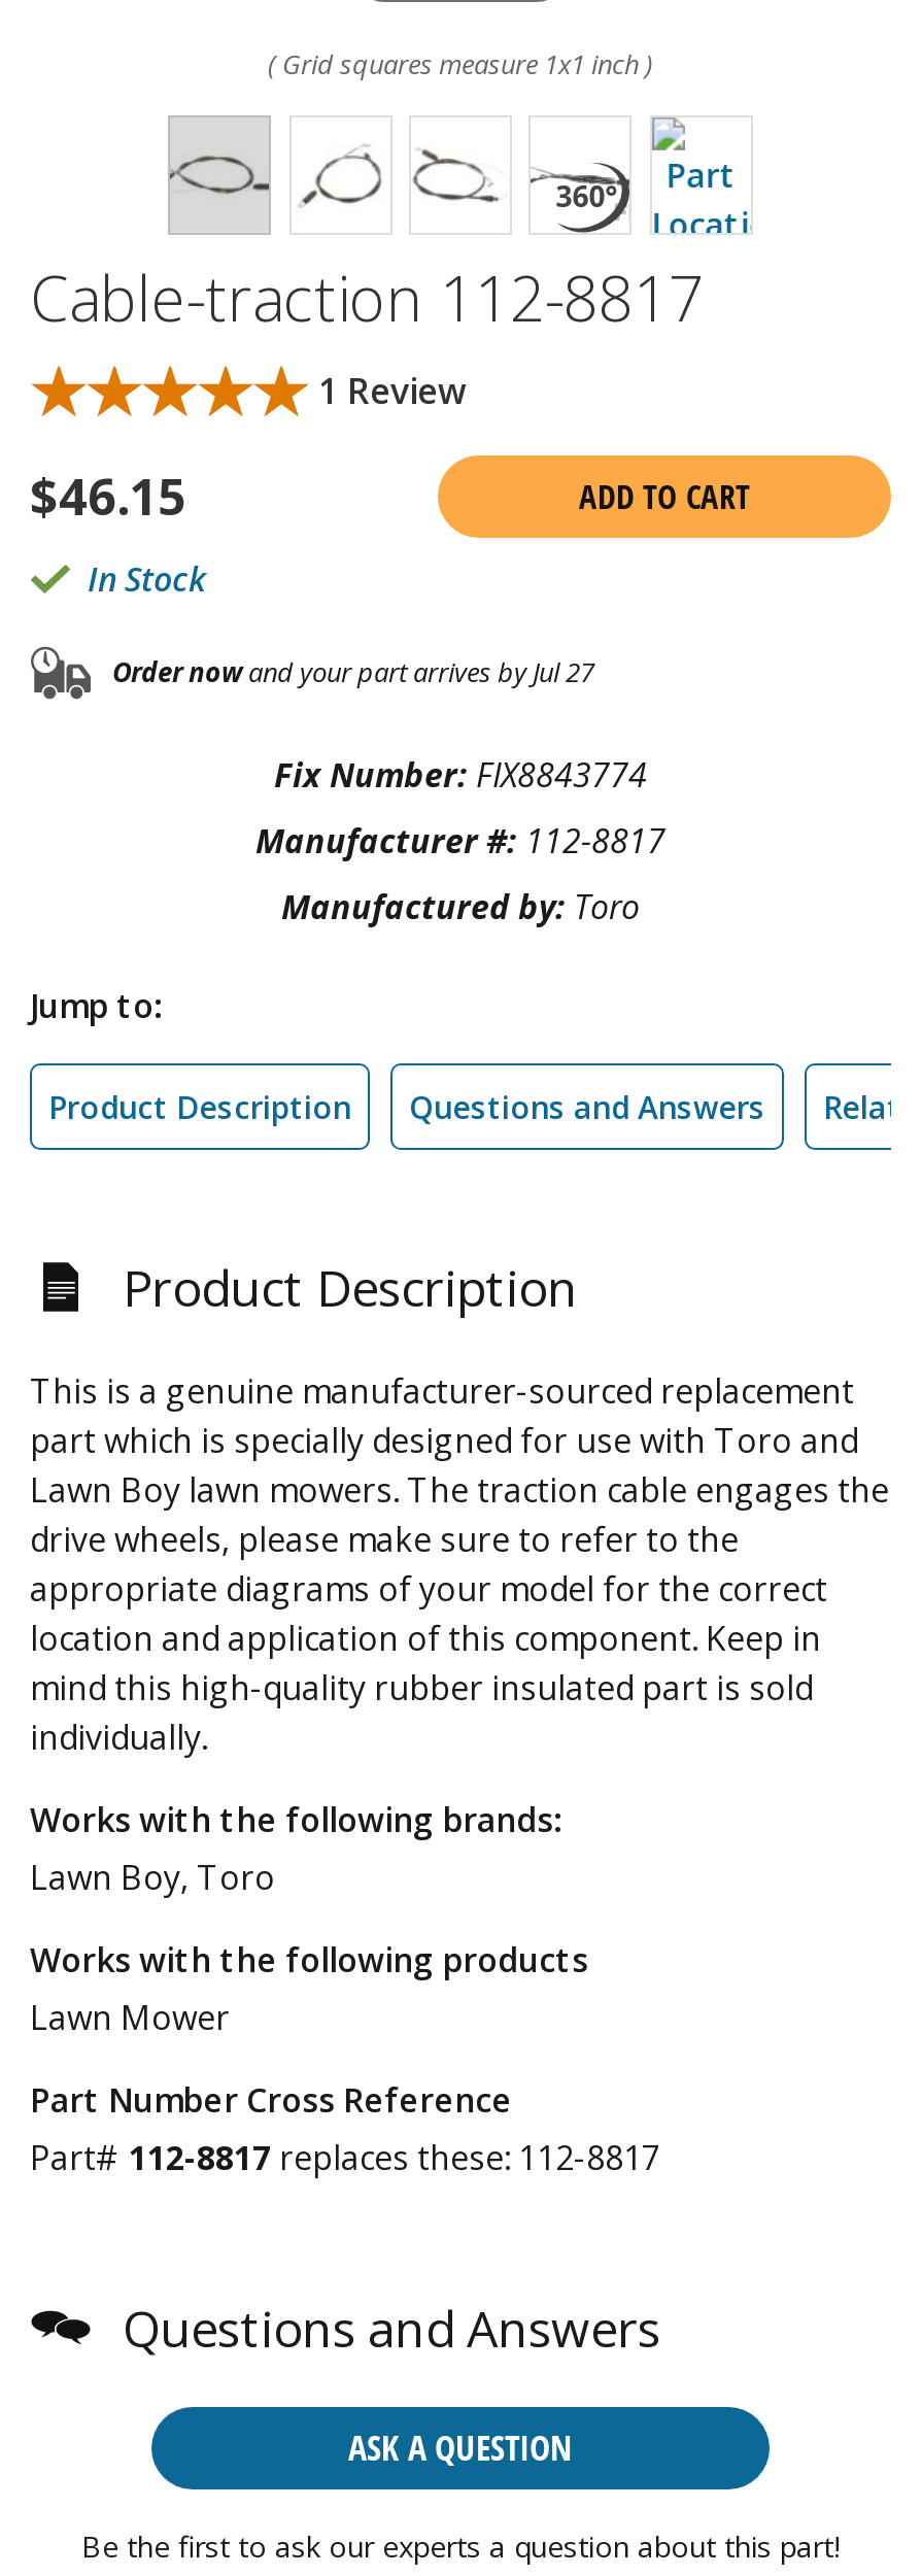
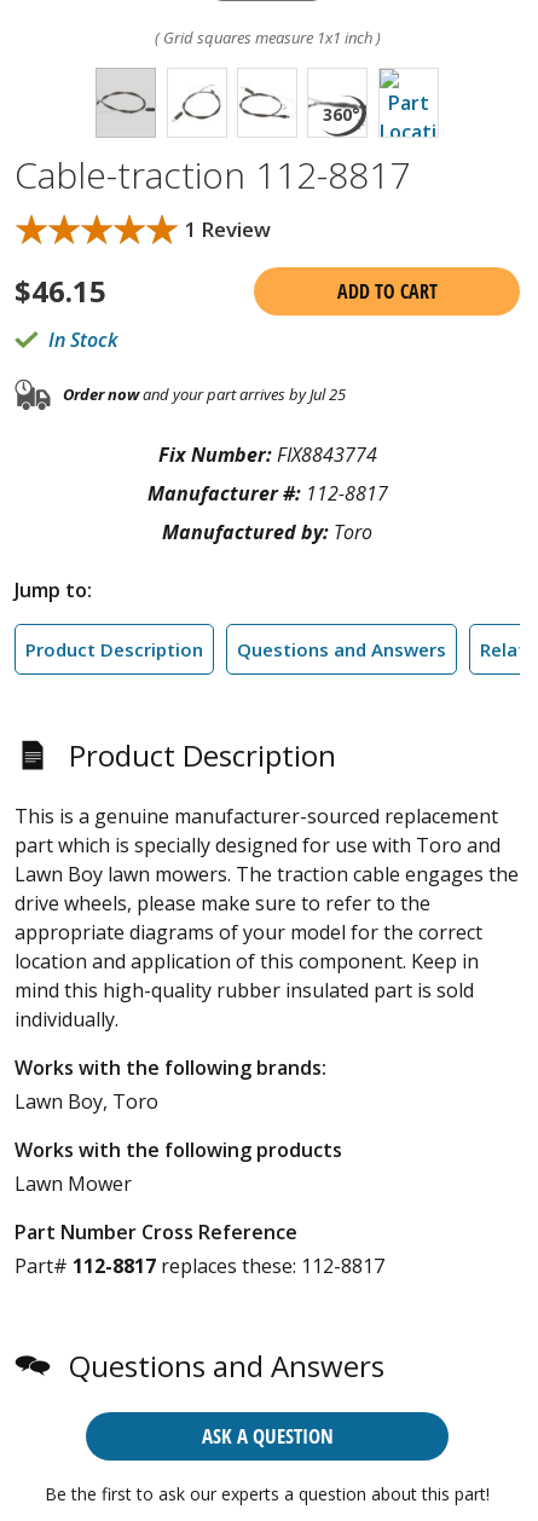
[112,654,594,691] Order nowand your part arrives by Jul 27 -> [63,384,346,405] Order nowand your part arrives by Jul 25

